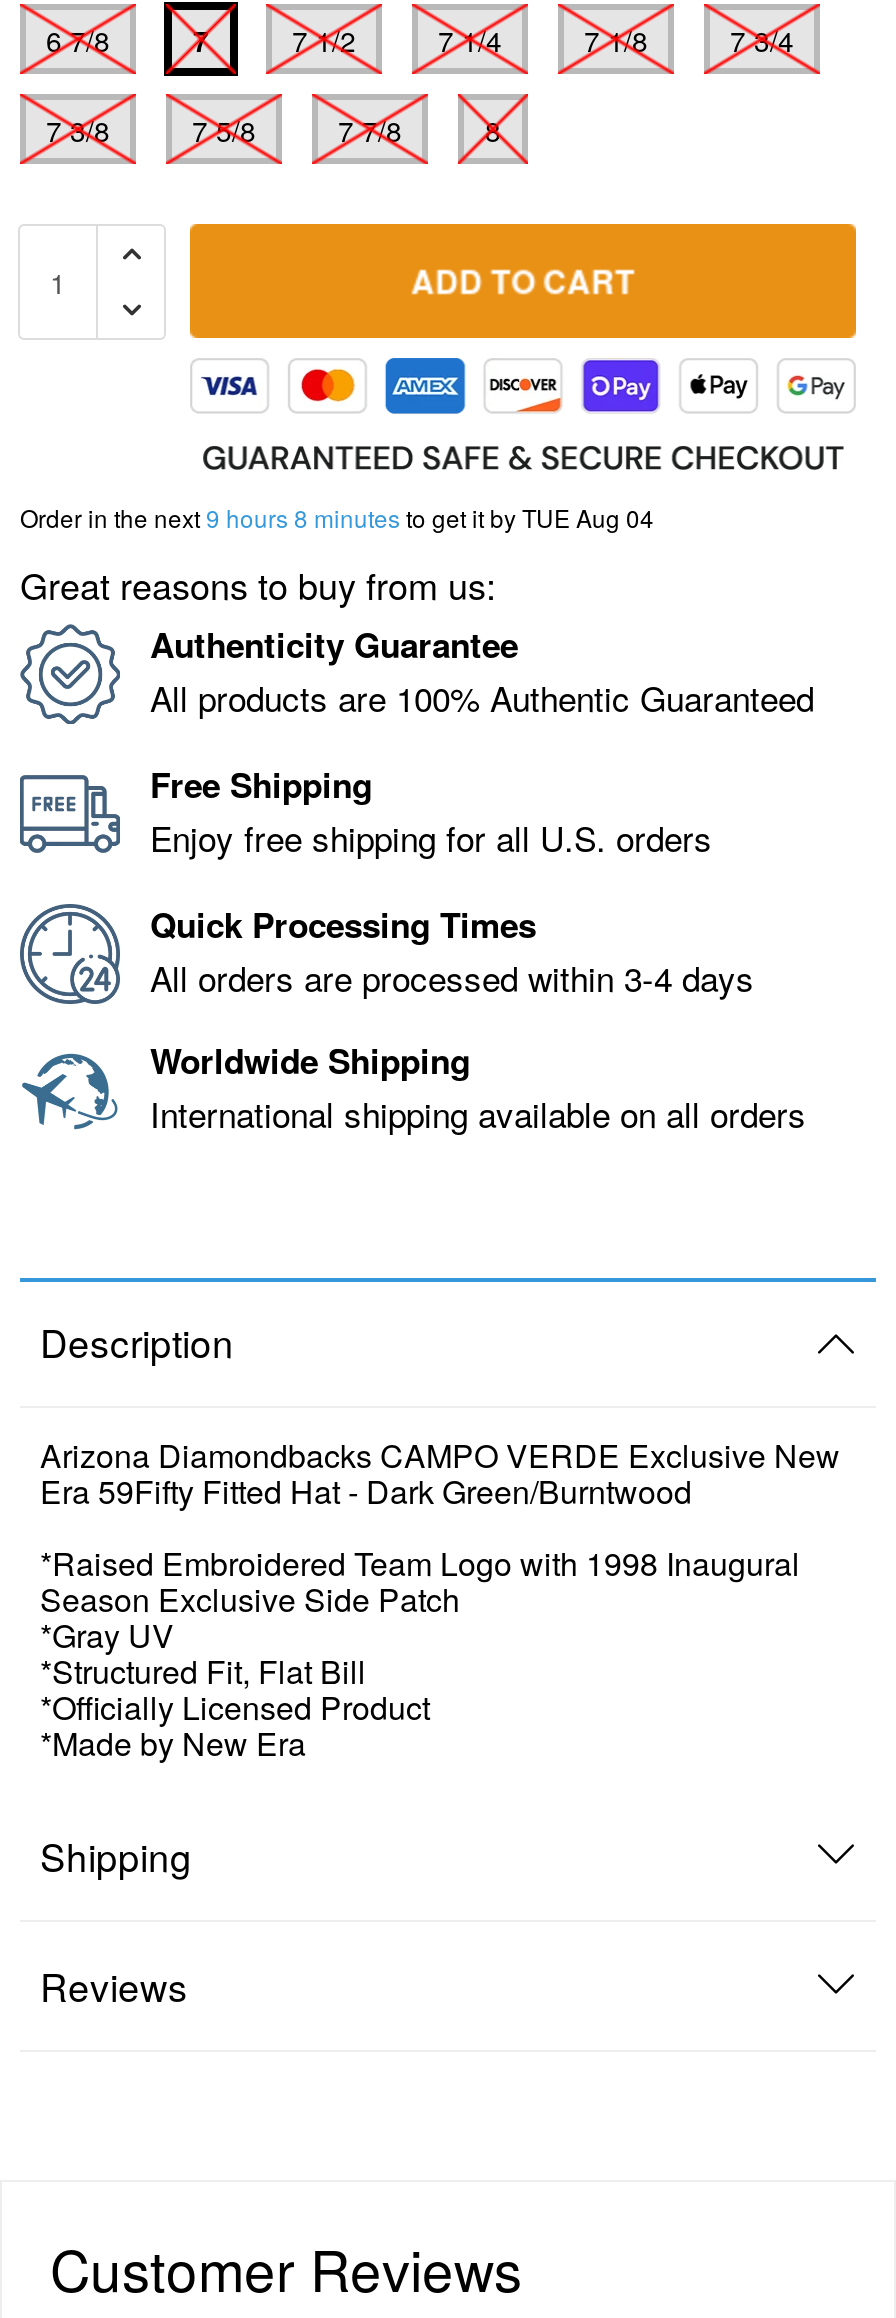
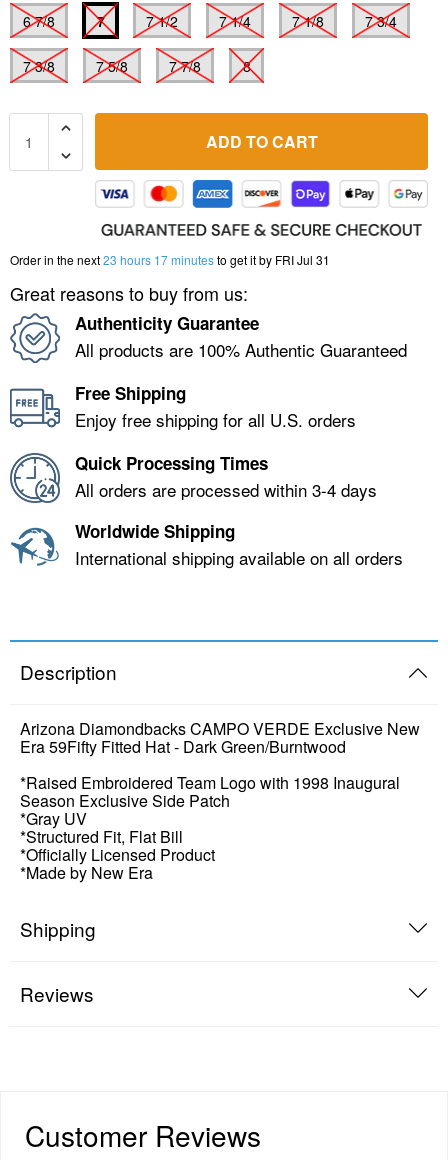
[20,500,654,534] Order in the next 9 hours 8 minutes to get it by TUE Aug 04 -> [10,251,330,268] Order in the next 23 hours 17 minutes to get it by FRI Jul 31

